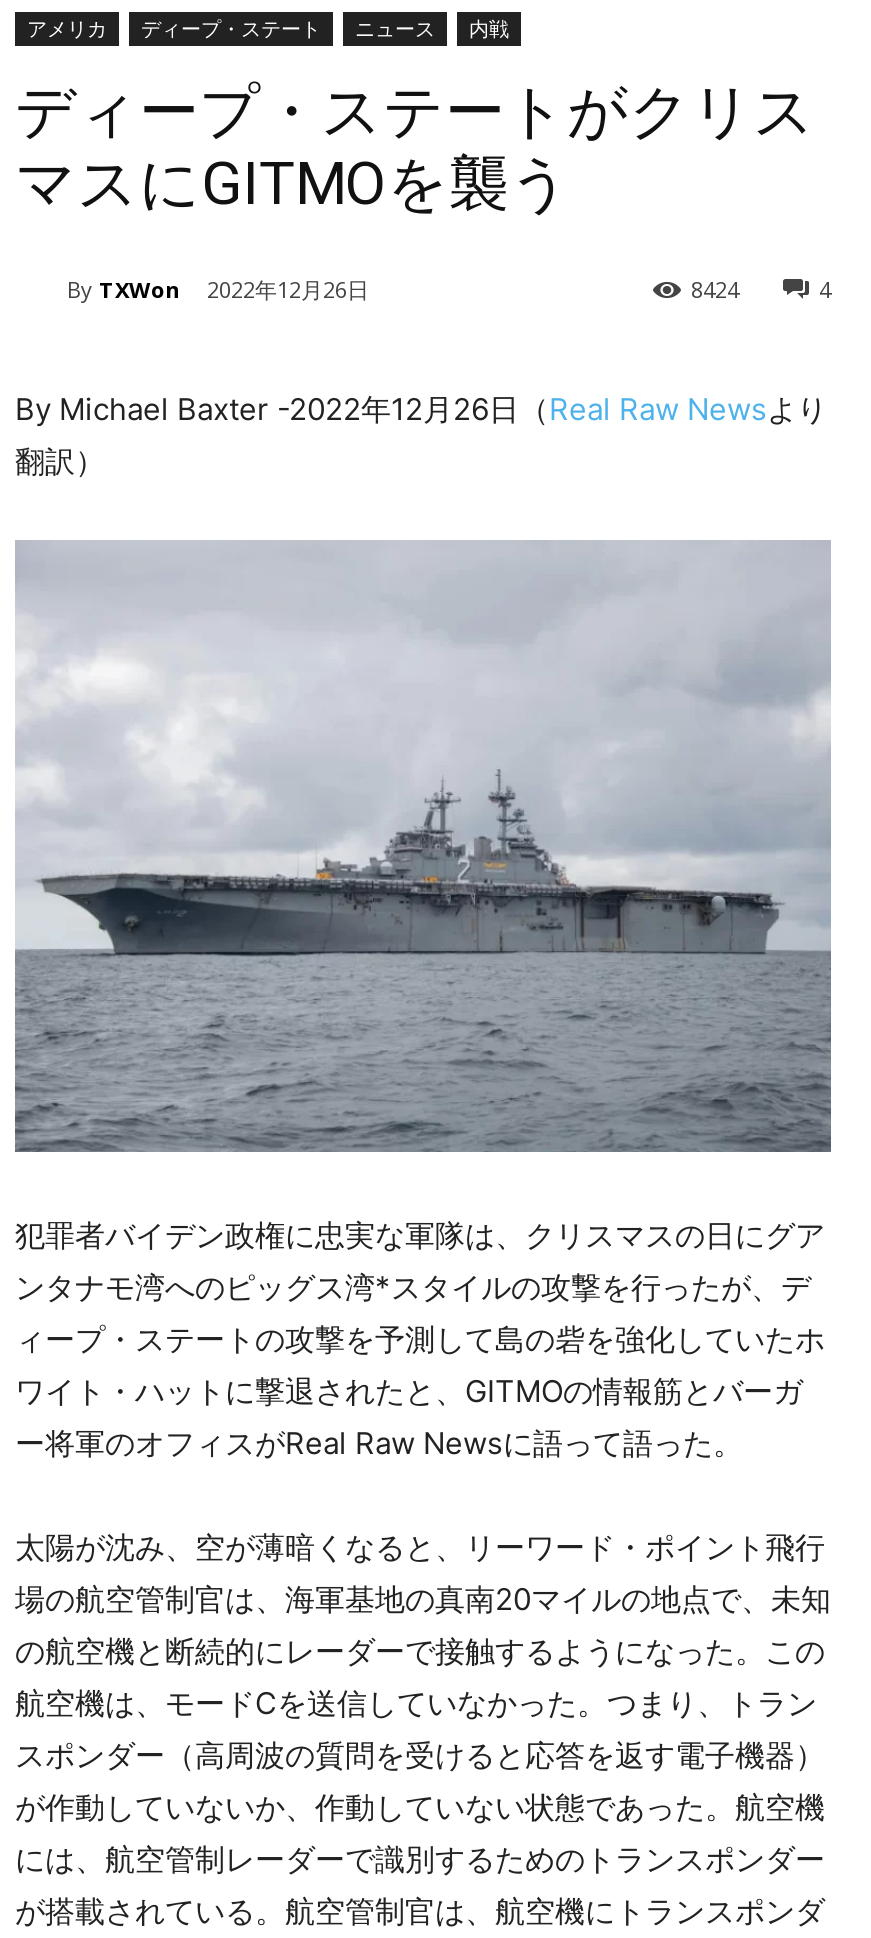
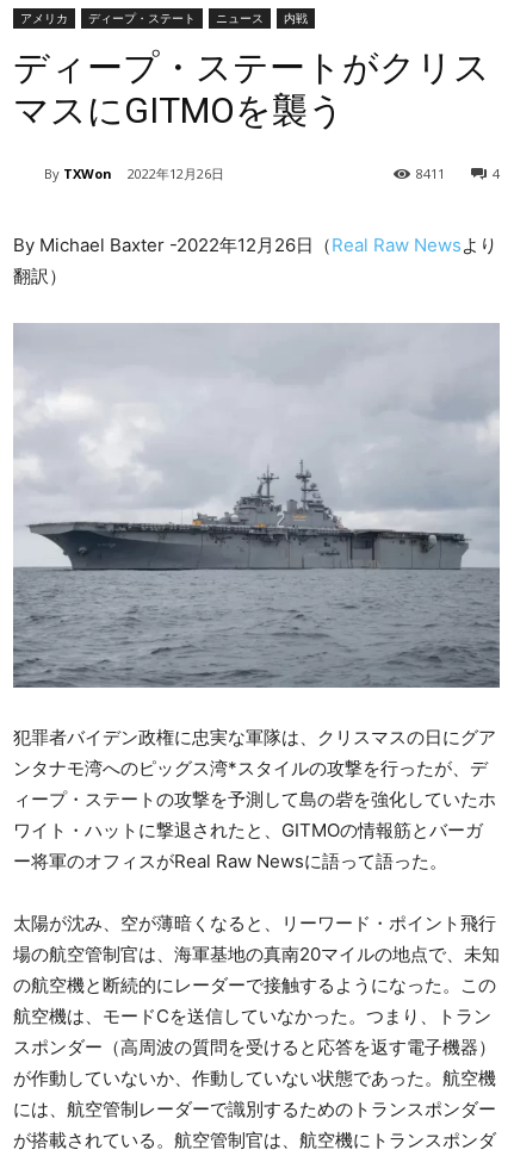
[691,274,739,304] 8424 -> [416,165,445,182] 8411

